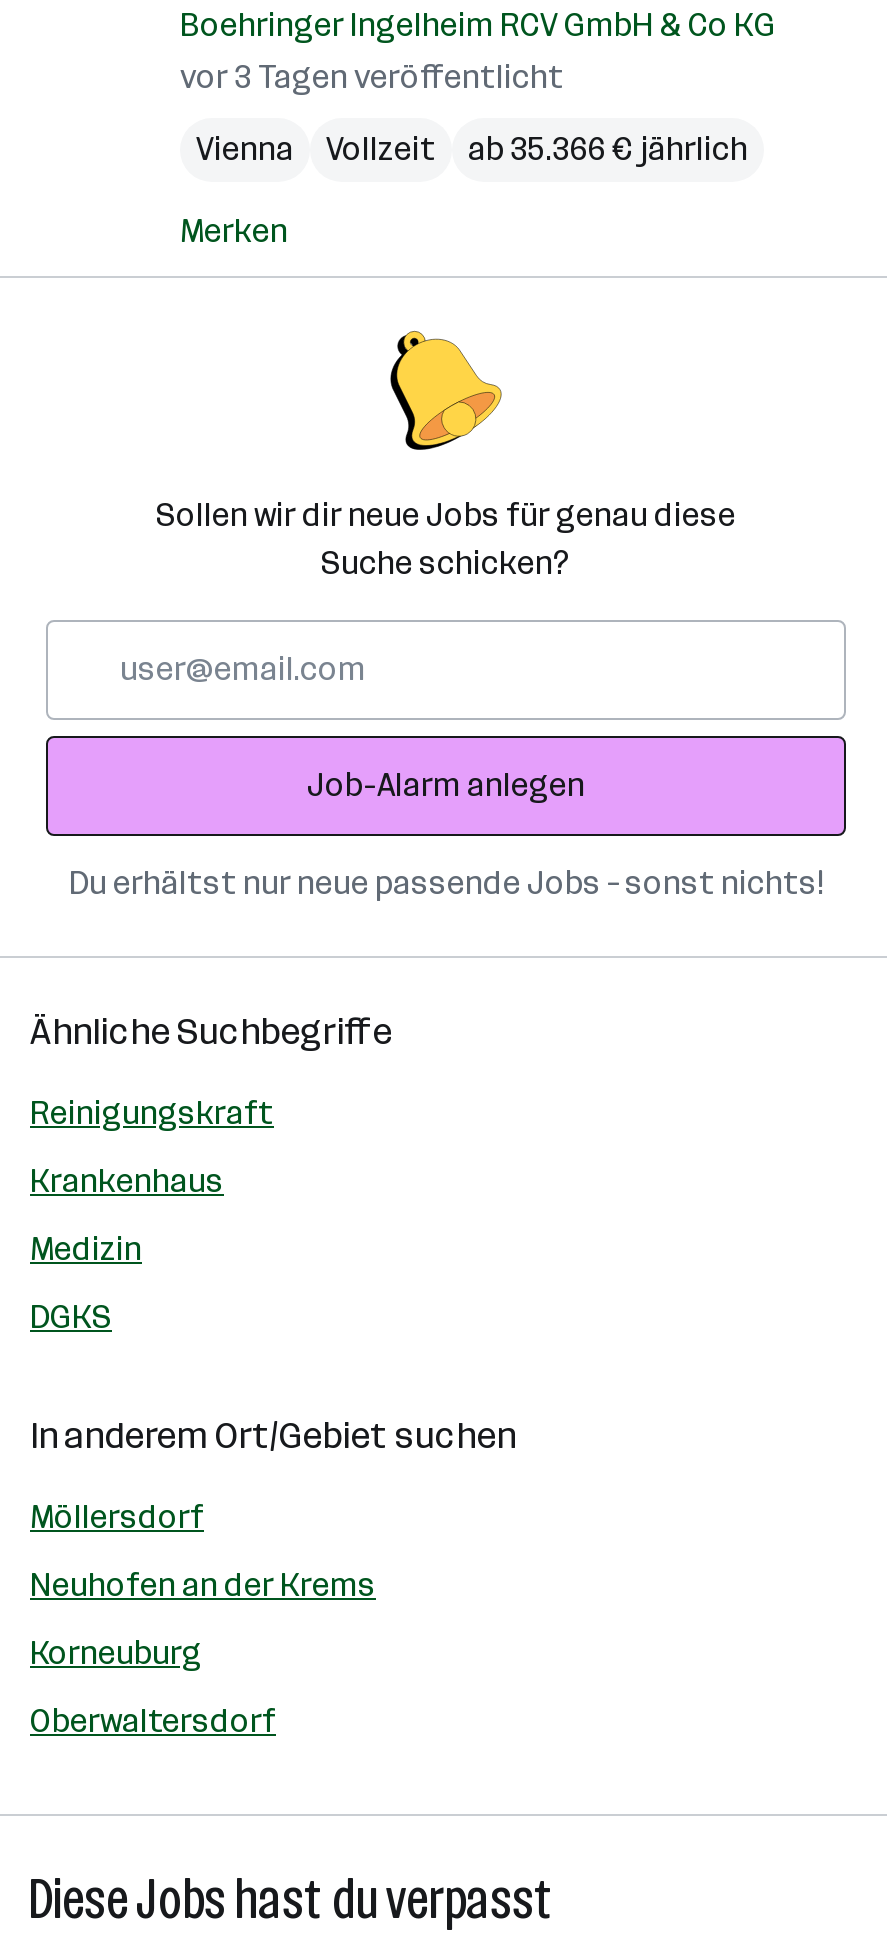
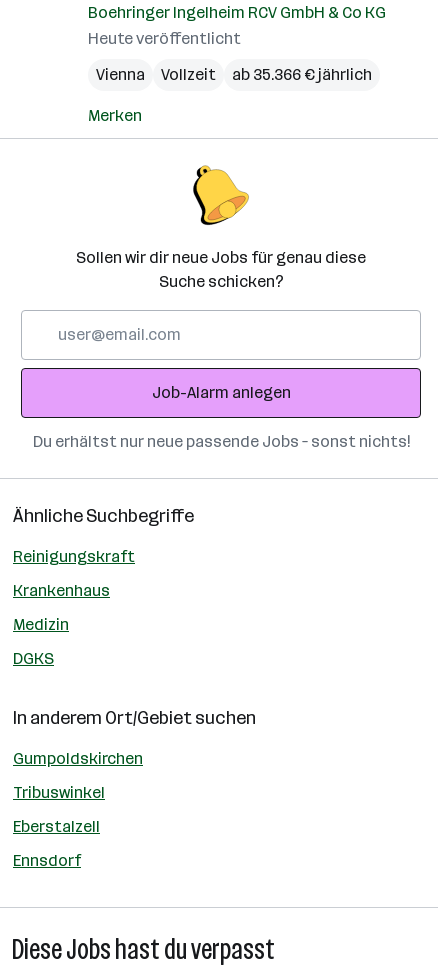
[180,58,564,96] vor 3 Tagen veröffentlicht -> [88,29,241,48] Heute veröffentlicht
[30,1498,204,1536] Möllersdorf -> [13,749,143,768] Gumpoldskirchen
[30,1566,376,1604] Neuhofen an der Krems -> [13,783,105,802] Tribuswinkel
[30,1634,202,1672] Korneuburg -> [13,817,100,836] Eberstalzell
[30,1702,276,1740] Oberwaltersdorf -> [13,851,81,870] Ennsdorf

